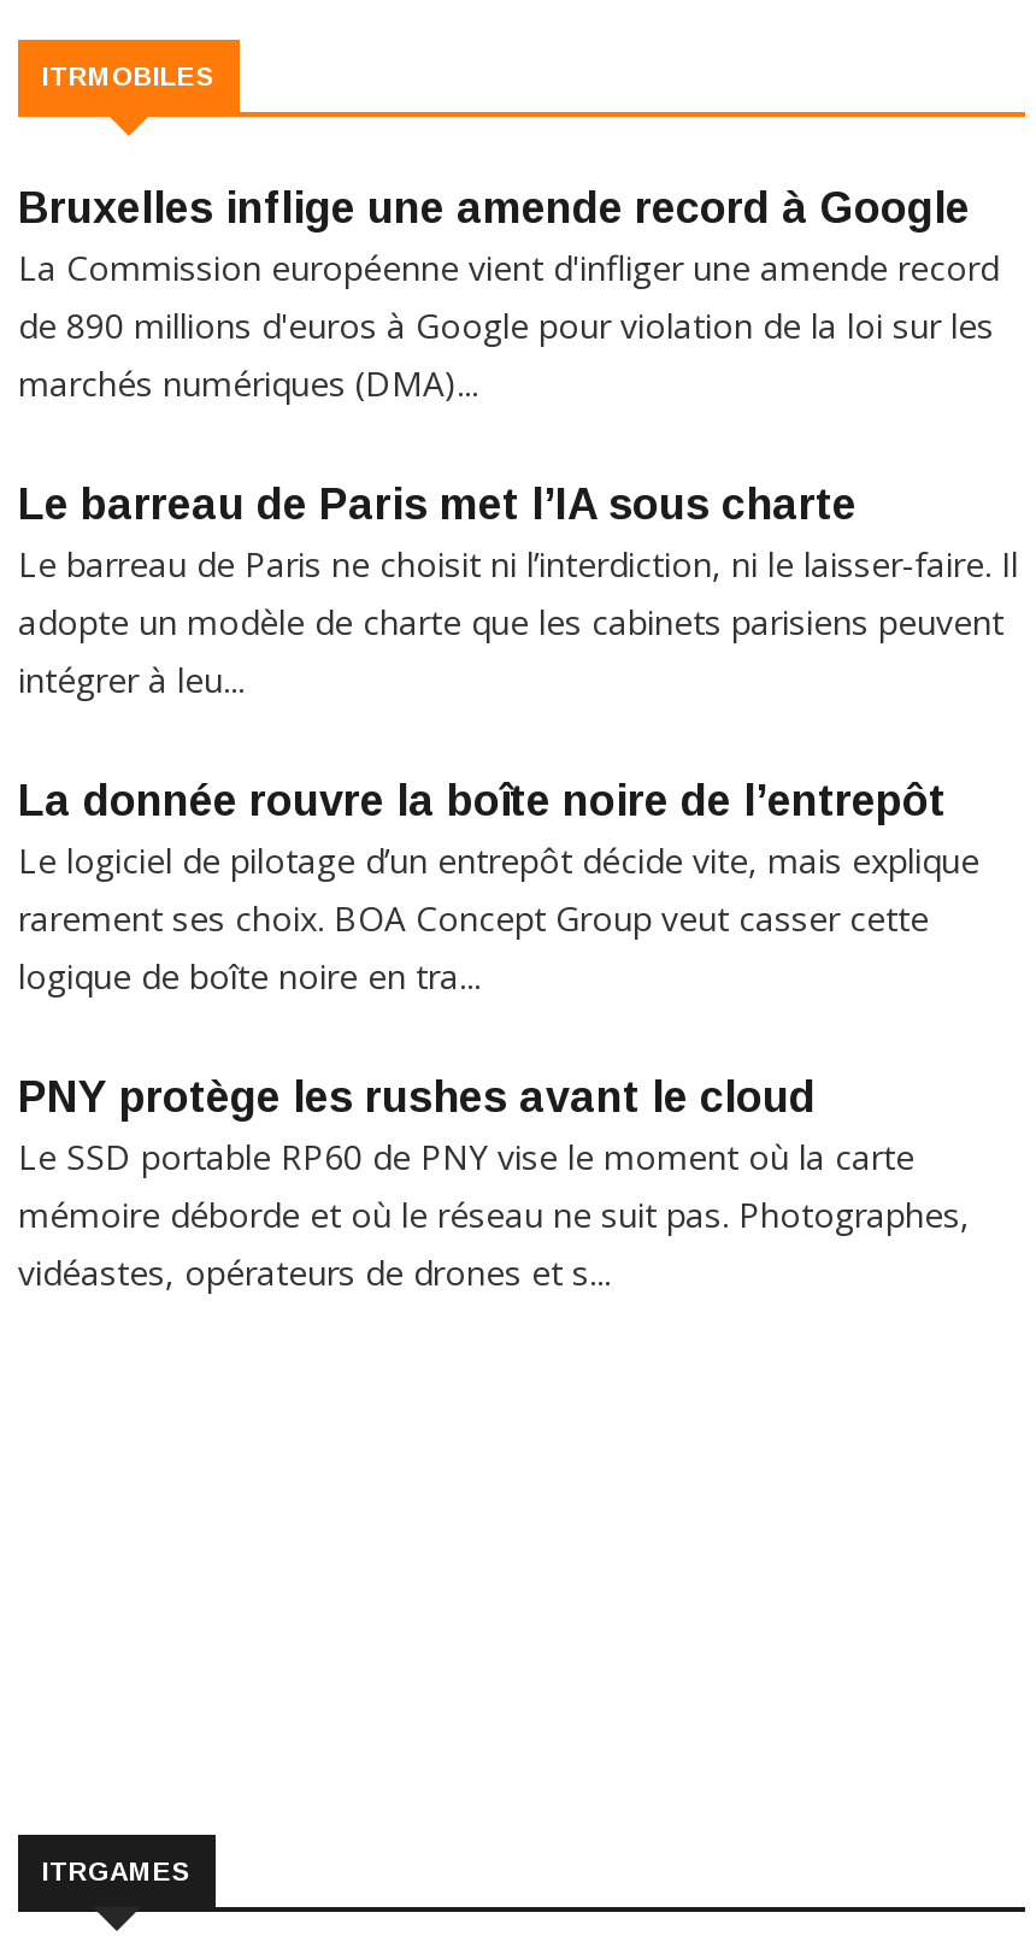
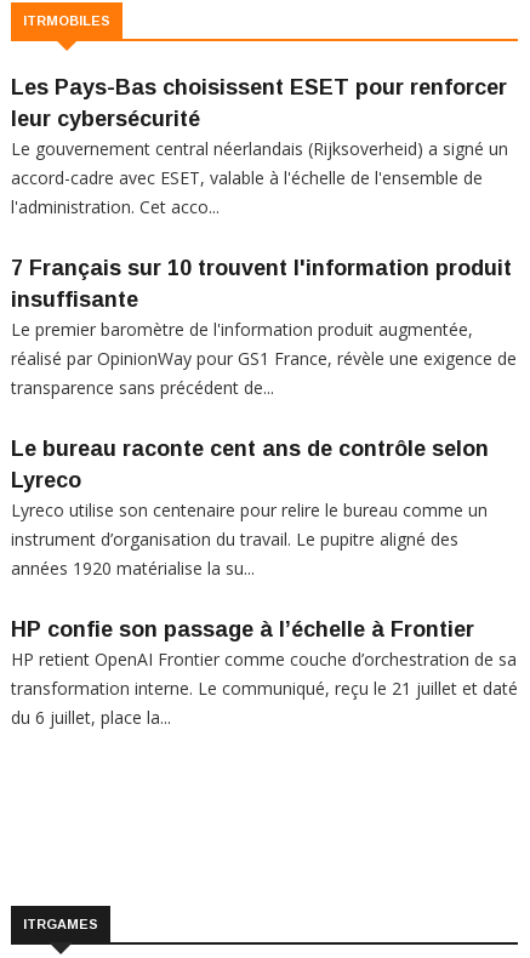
[18,184,999,406] Bruxelles inflige une amende record à Google | La Commission européenne vient d'infliger une amende record | de 890 millions d'euros à Google pour violation de la loi sur les | marchés numériques (DMA)... -> [11,75,508,218] Les Pays-Bas choisissent ESET pour renforcer | leur cybersécurité | Le gouvernement central néerlandais (Rijksoverheid) a signé un | accord-cadre avec ESET, valable à l'échelle de l'ensemble de | l'administration. Cet acco...
[18,481,1018,702] Le barreau de Paris met l’IA sous charte | Le barreau de Paris ne choisit ni l’interdiction, ni le laisser-faire. Il | adopte un modèle de charte que les cabinets parisiens peuvent | intégrer à leu... -> [11,256,517,399] 7 Français sur 10 trouvent l'information produit | insuffisante | Le premier baromètre de l'information produit augmentée, | réalisé par OpinionWay pour GS1 France, révèle une exigence de | transparence sans précédent de...
[18,777,979,999] La donnée rouvre la boîte noire de l’entrepôt | Le logiciel de pilotage d’un entrepôt décide vite, mais explique | rarement ses choix. BOA Concept Group veut casser cette | logique de boîte noire en tra... -> [11,437,489,580] Le bureau raconte cent ans de contrôle selon | Lyreco | Lyreco utilise son centenaire pour relire le bureau comme un | instrument d’organisation du travail. Le pupitre aligné des | années 1920 matérialise la su...
[18,1073,970,1295] PNY protège les rushes avant le cloud | Le SSD portable RP60 de PNY vise le moment où la carte | mémoire déborde et où le réseau ne suit pas. Photographes, | vidéastes, opérateurs de drones et s... -> [11,617,518,729] HP confie son passage à l’échelle à Frontier | HP retient OpenAI Frontier comme couche d’orchestration de sa | transformation interne. Le communiqué, reçu le 21 juillet et daté | du 6 juillet, place la...

